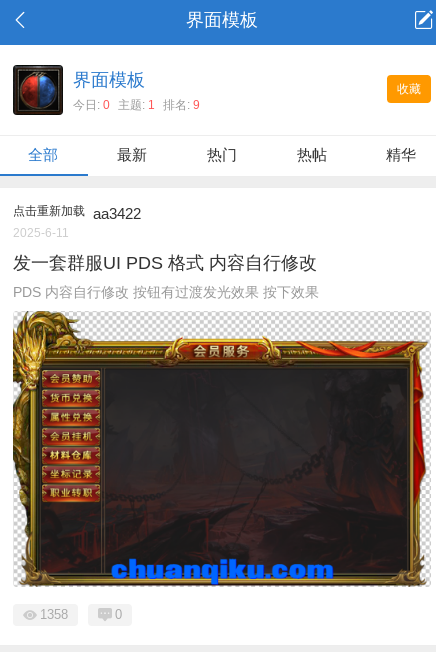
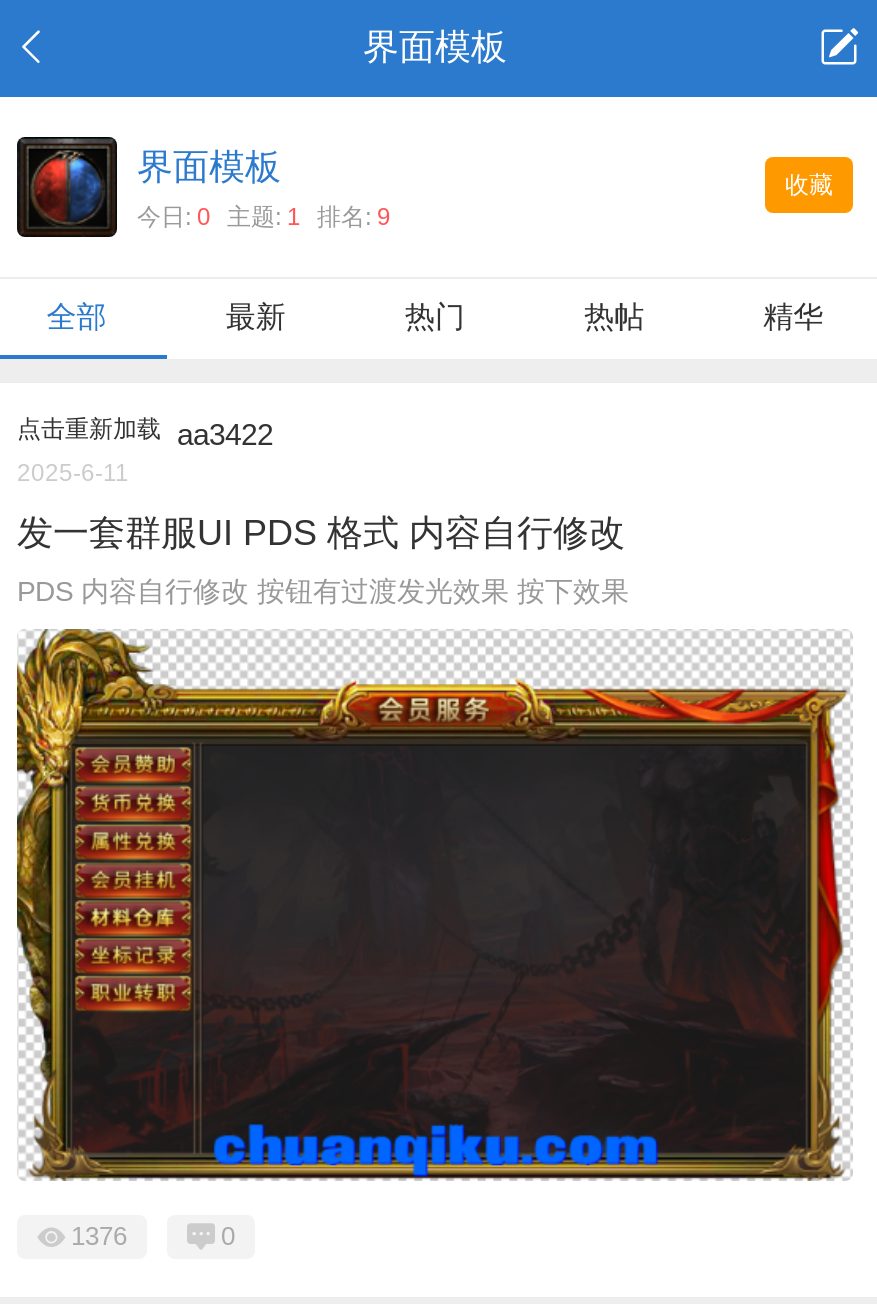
[40,607,68,622] 1358 -> [71,1221,127,1251] 1376

